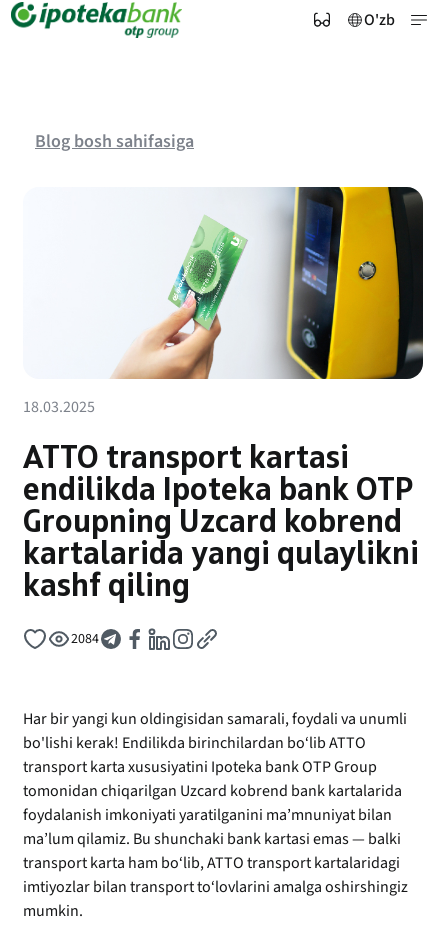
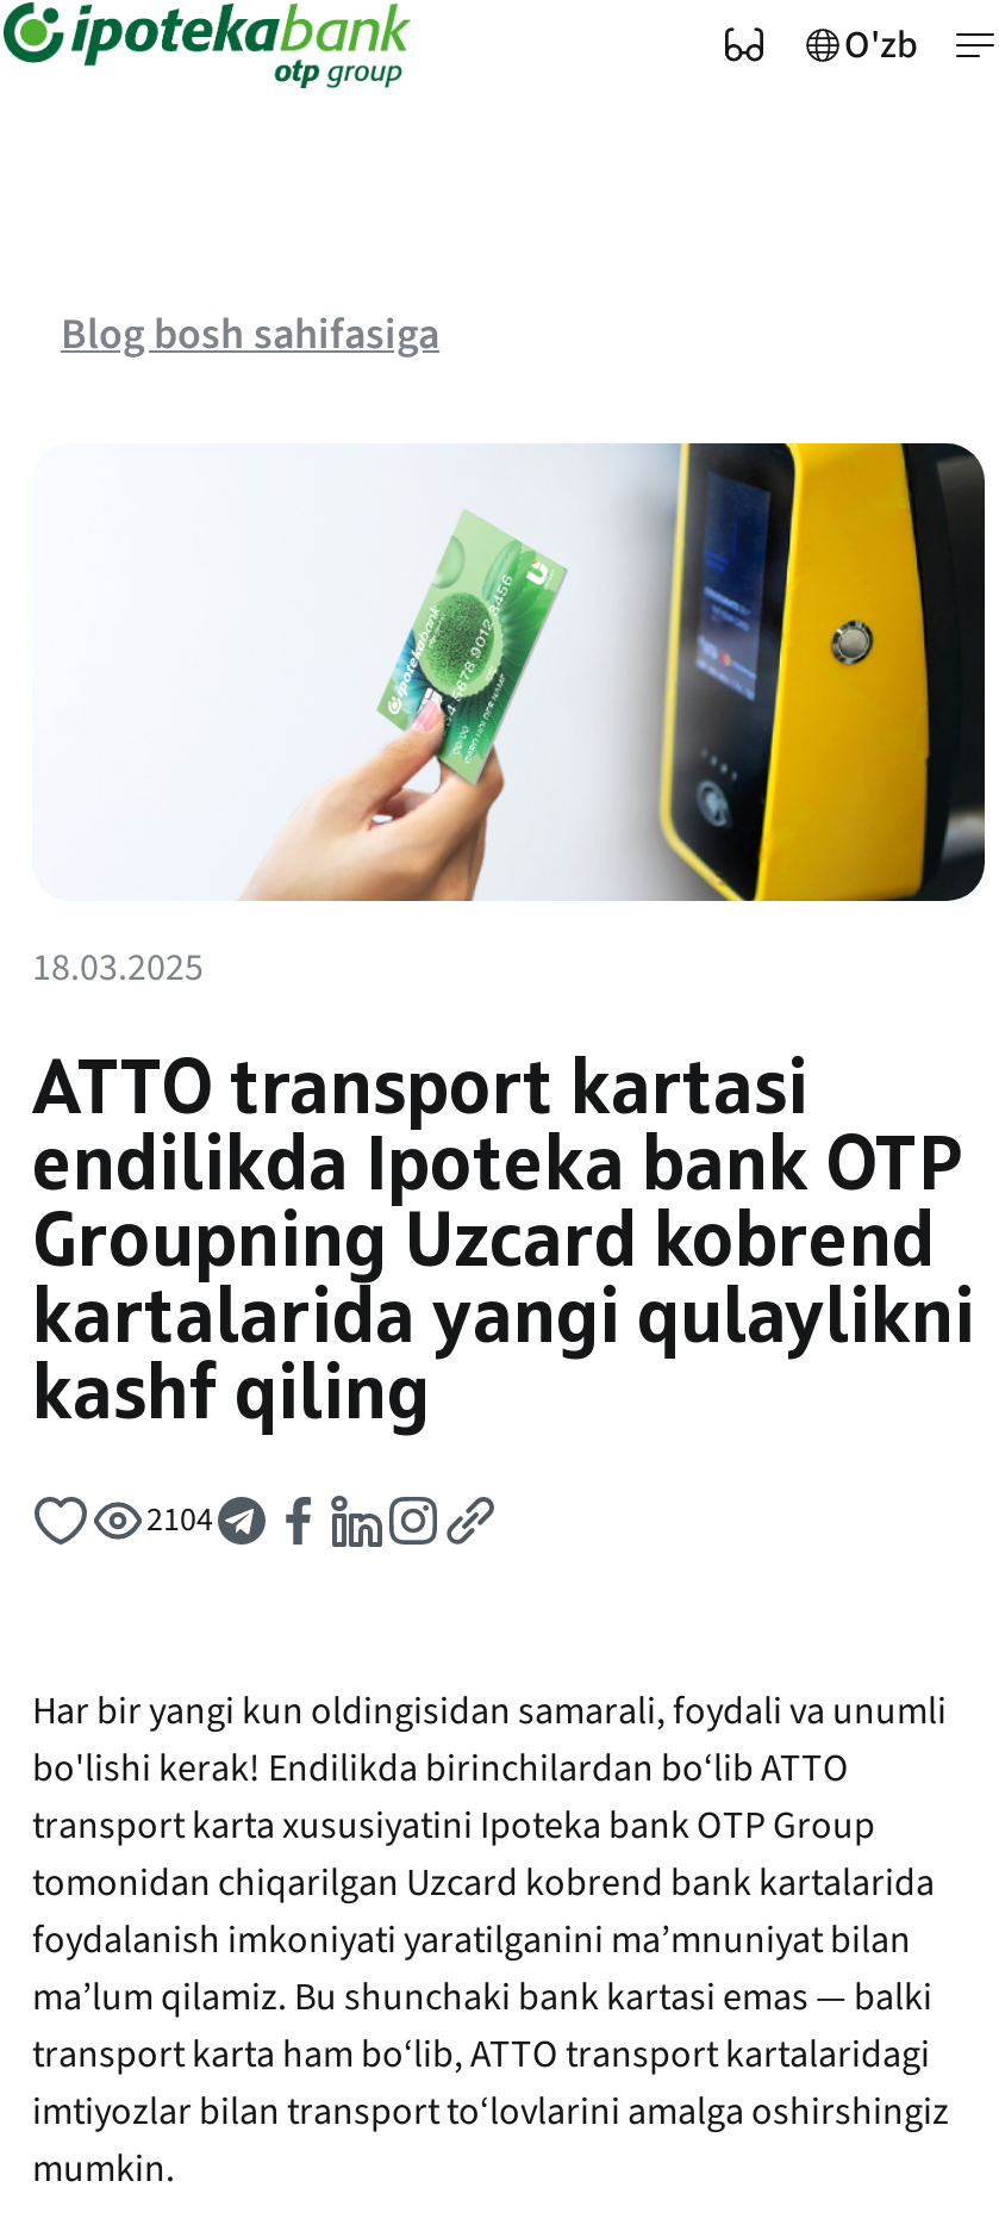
[71,629,99,649] 2084 -> [146,1497,213,1545] 2104

